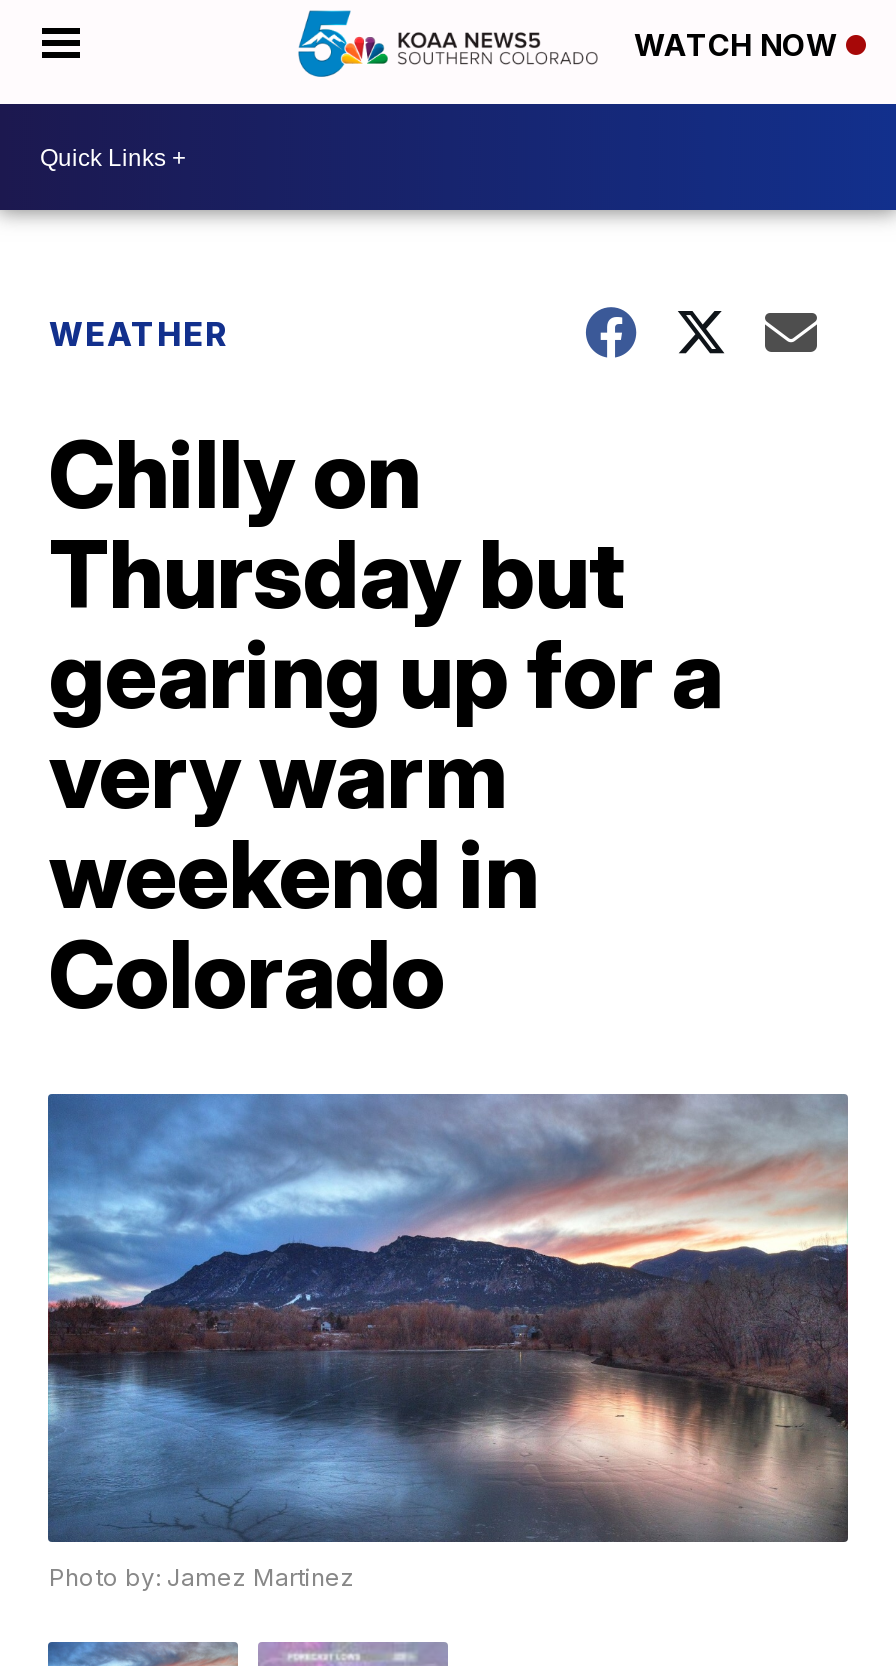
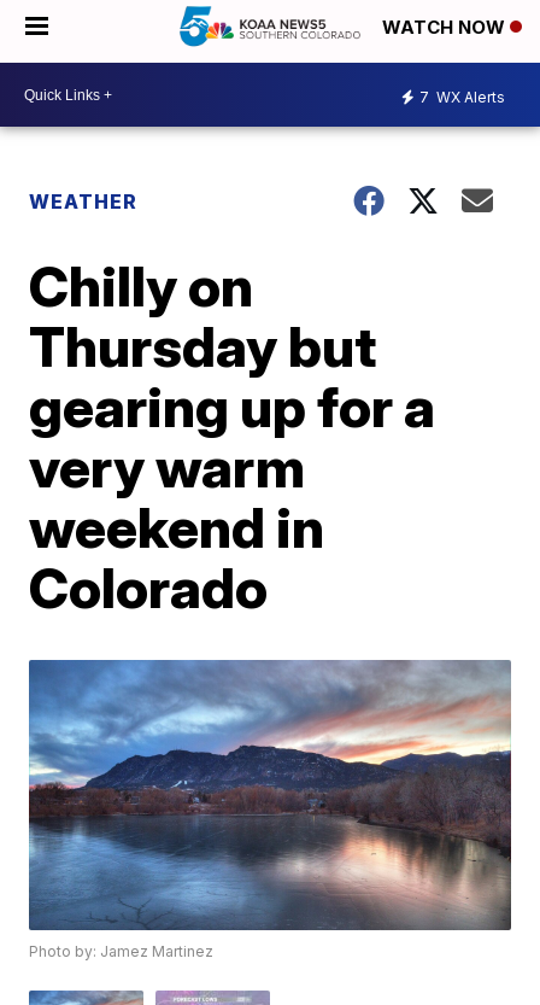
none -> [419,87,505,106] 7 WX Alerts

